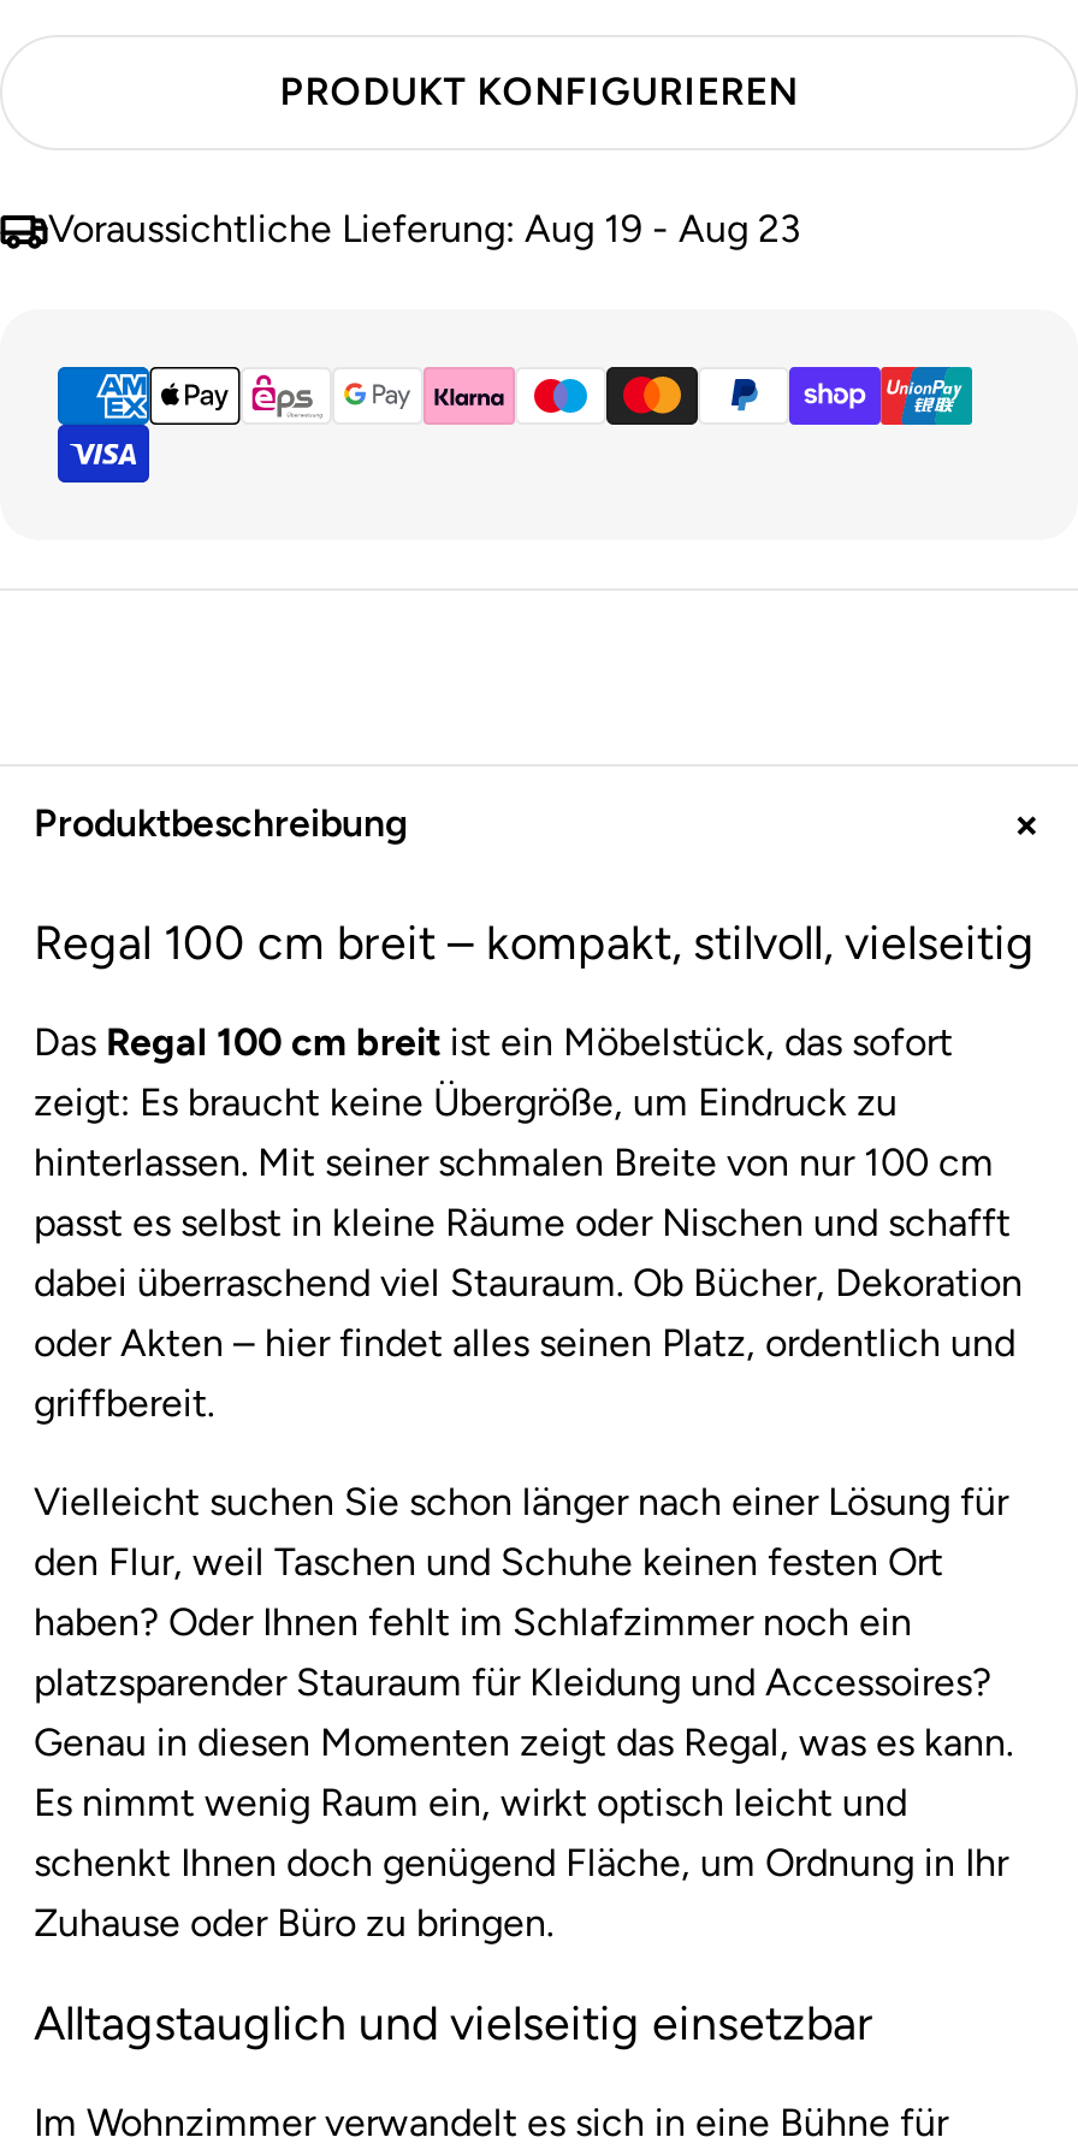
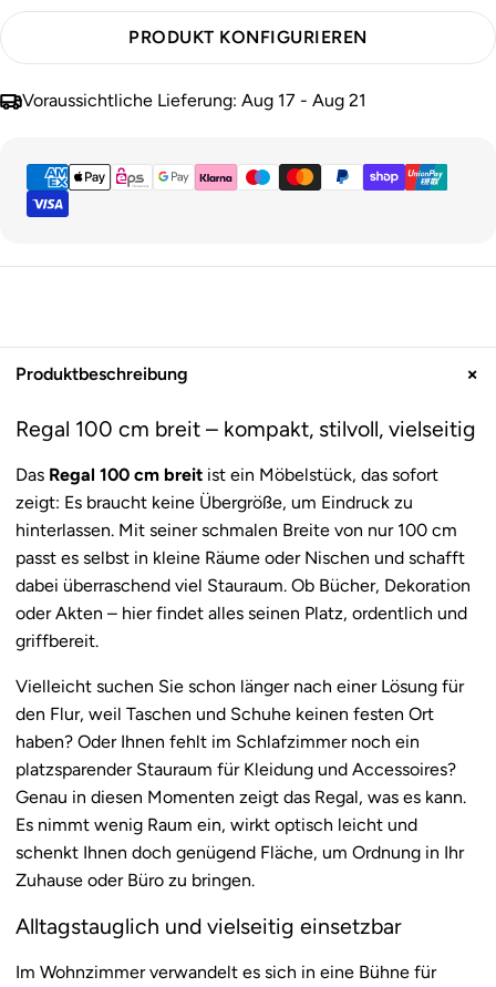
[48,205,801,250] Voraussichtliche Lieferung: Aug 19 - Aug 23 -> [22,89,366,110] Voraussichtliche Lieferung: Aug 17 - Aug 21

